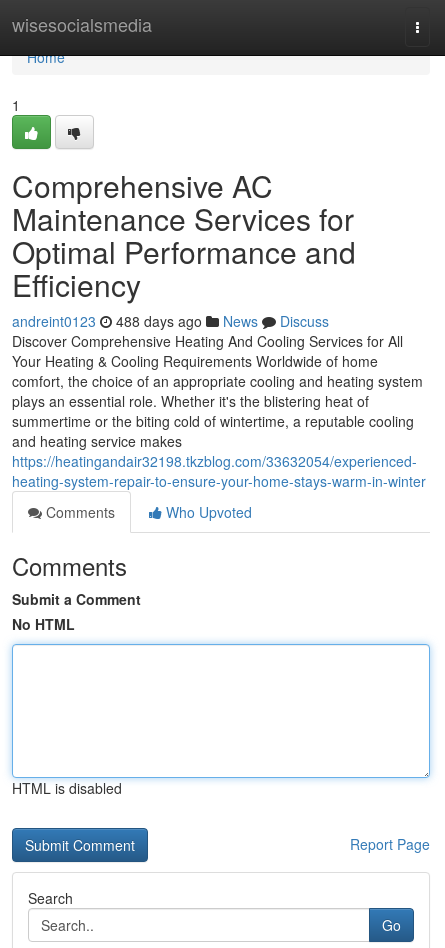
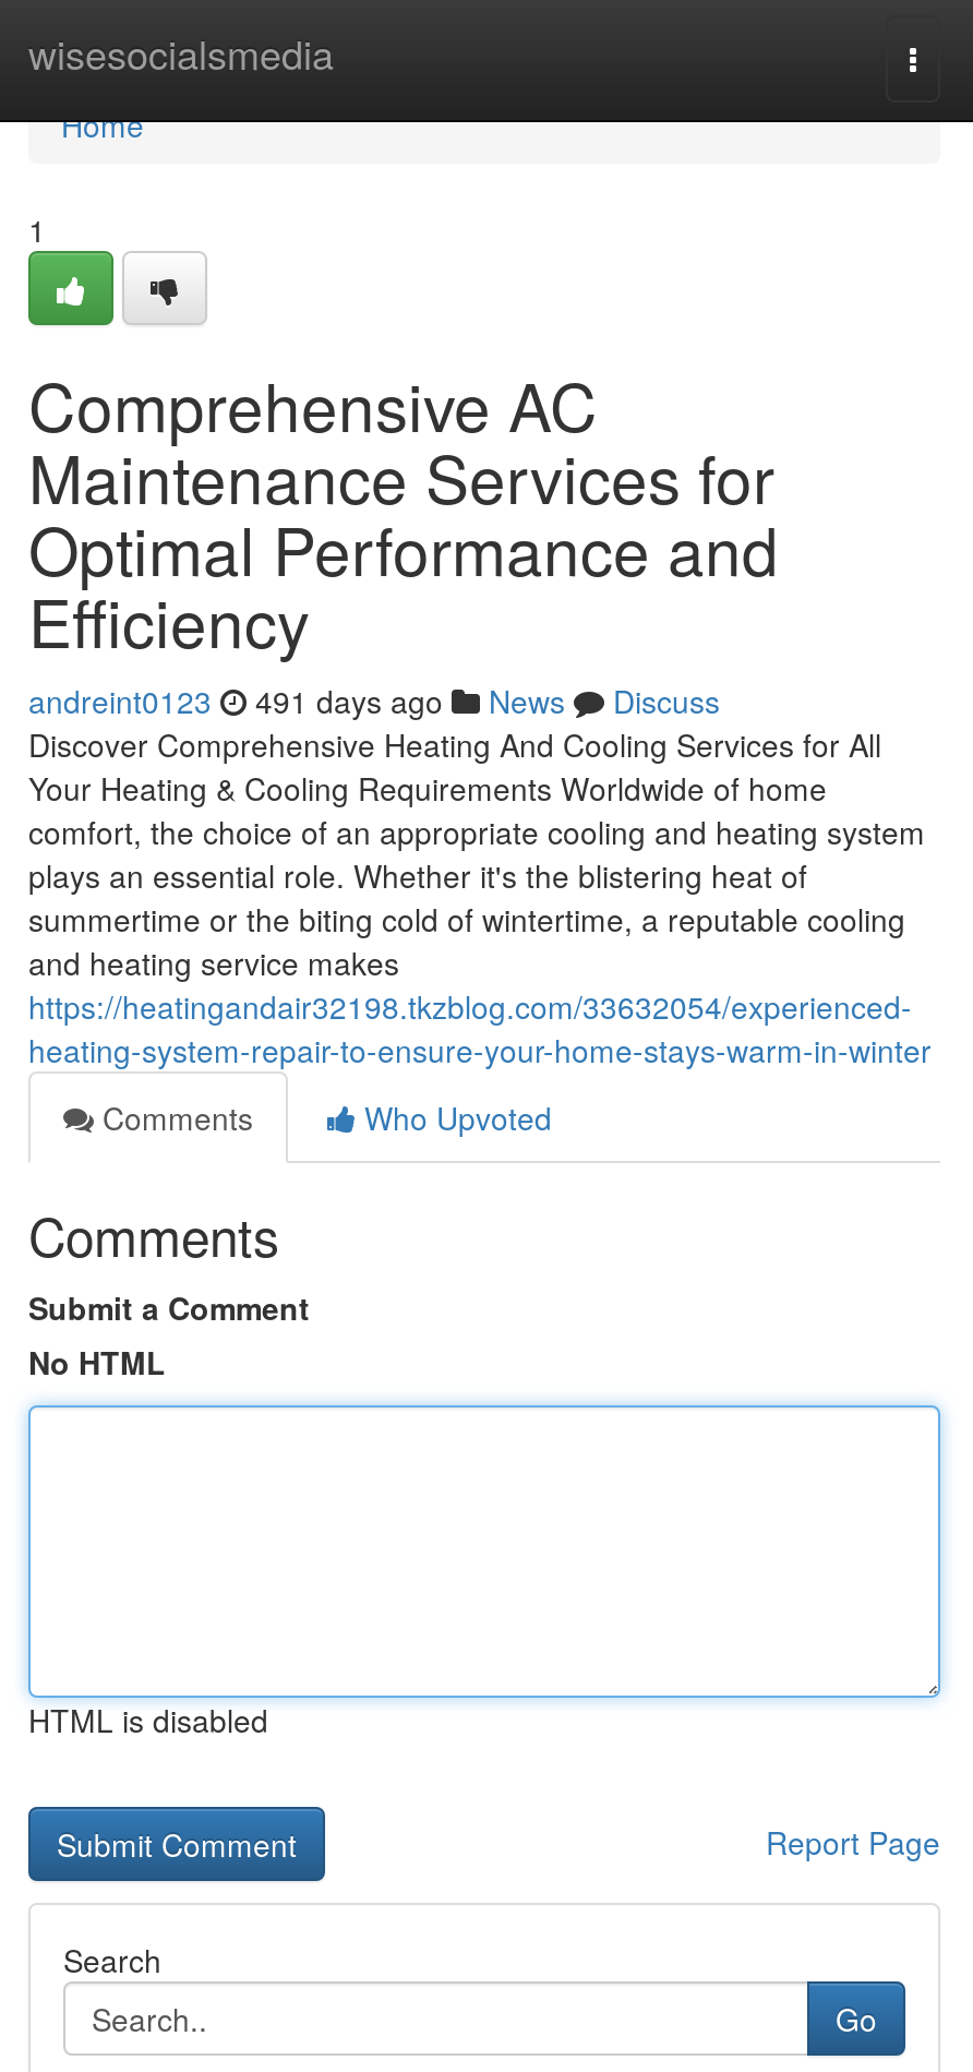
[12,311,329,331] andreint0123 488 days ago News Discuss -> [28,679,720,722] andreint0123 491 days ago News Discuss

